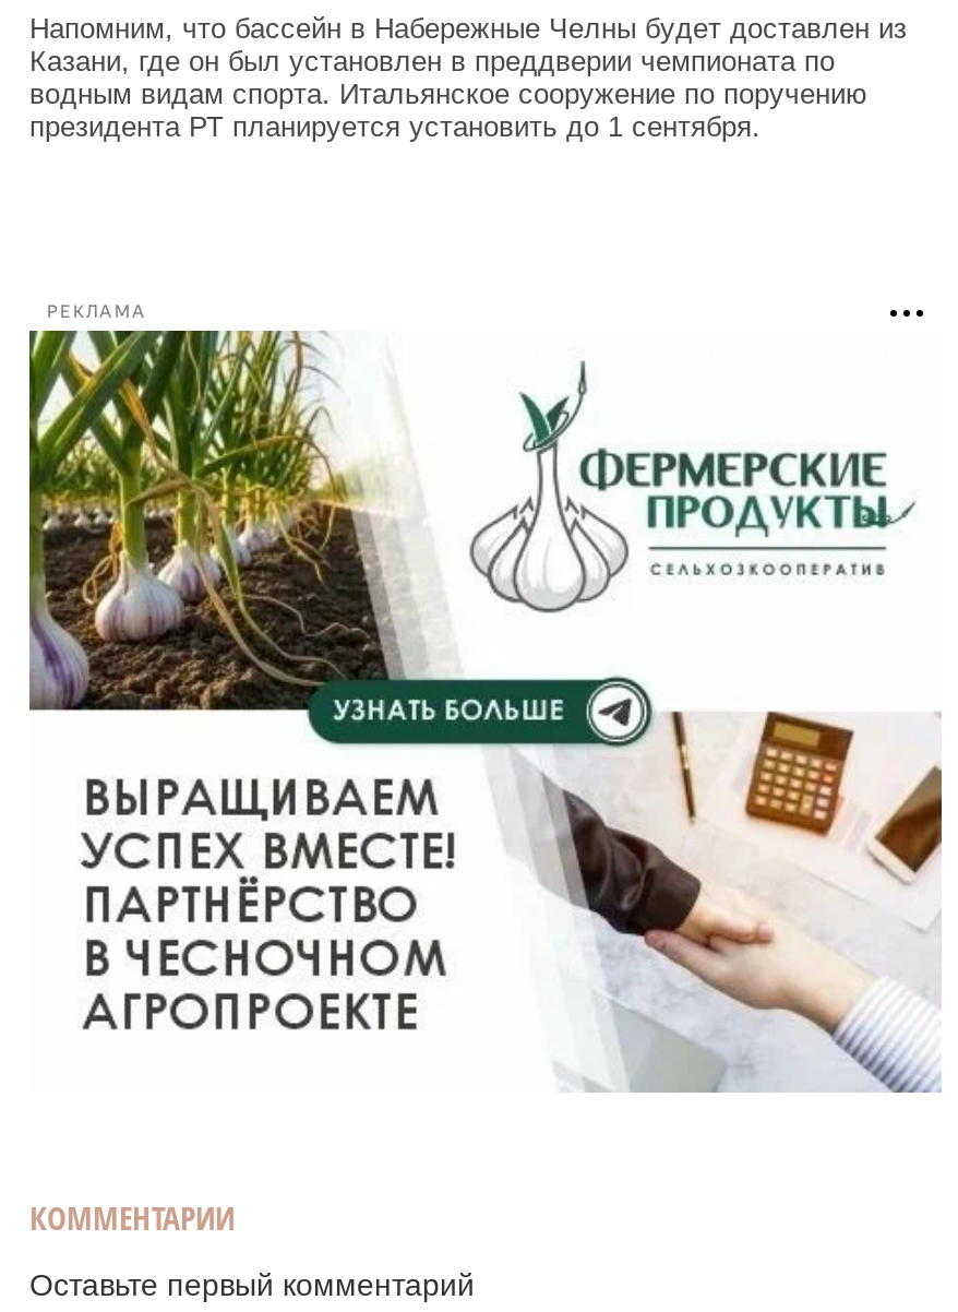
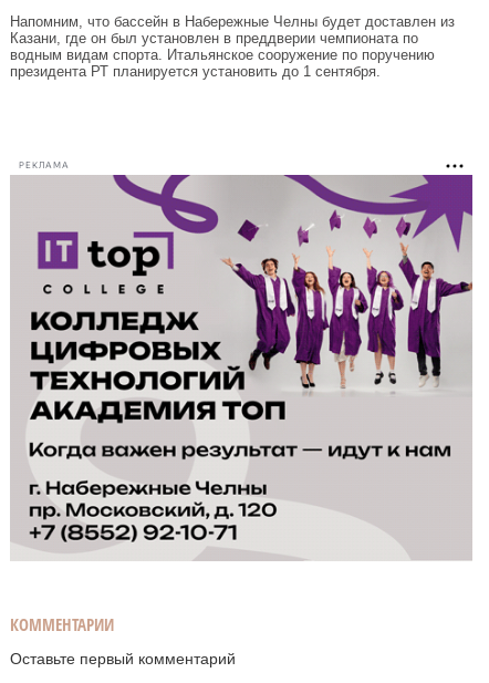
[27,329,944,1093] [image] -> [10,174,474,561] [image]

